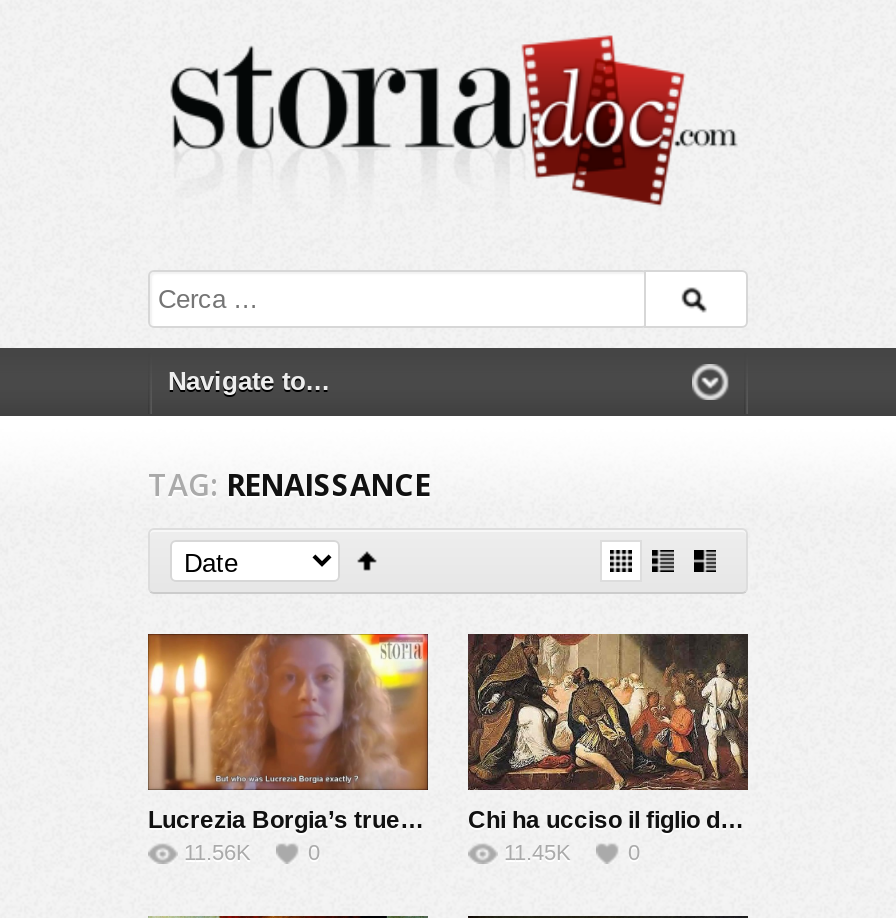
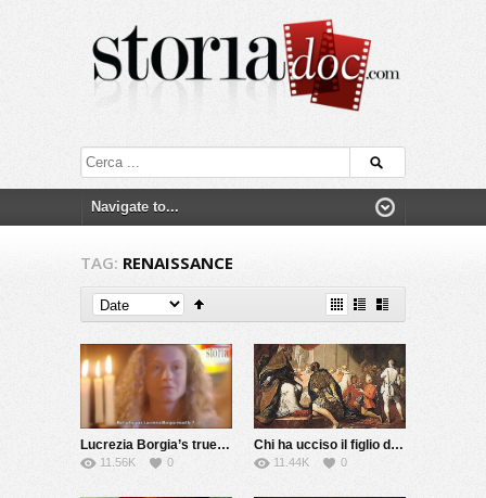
[504,840,570,864] 11.45K -> [273,456,309,469] 11.44K

